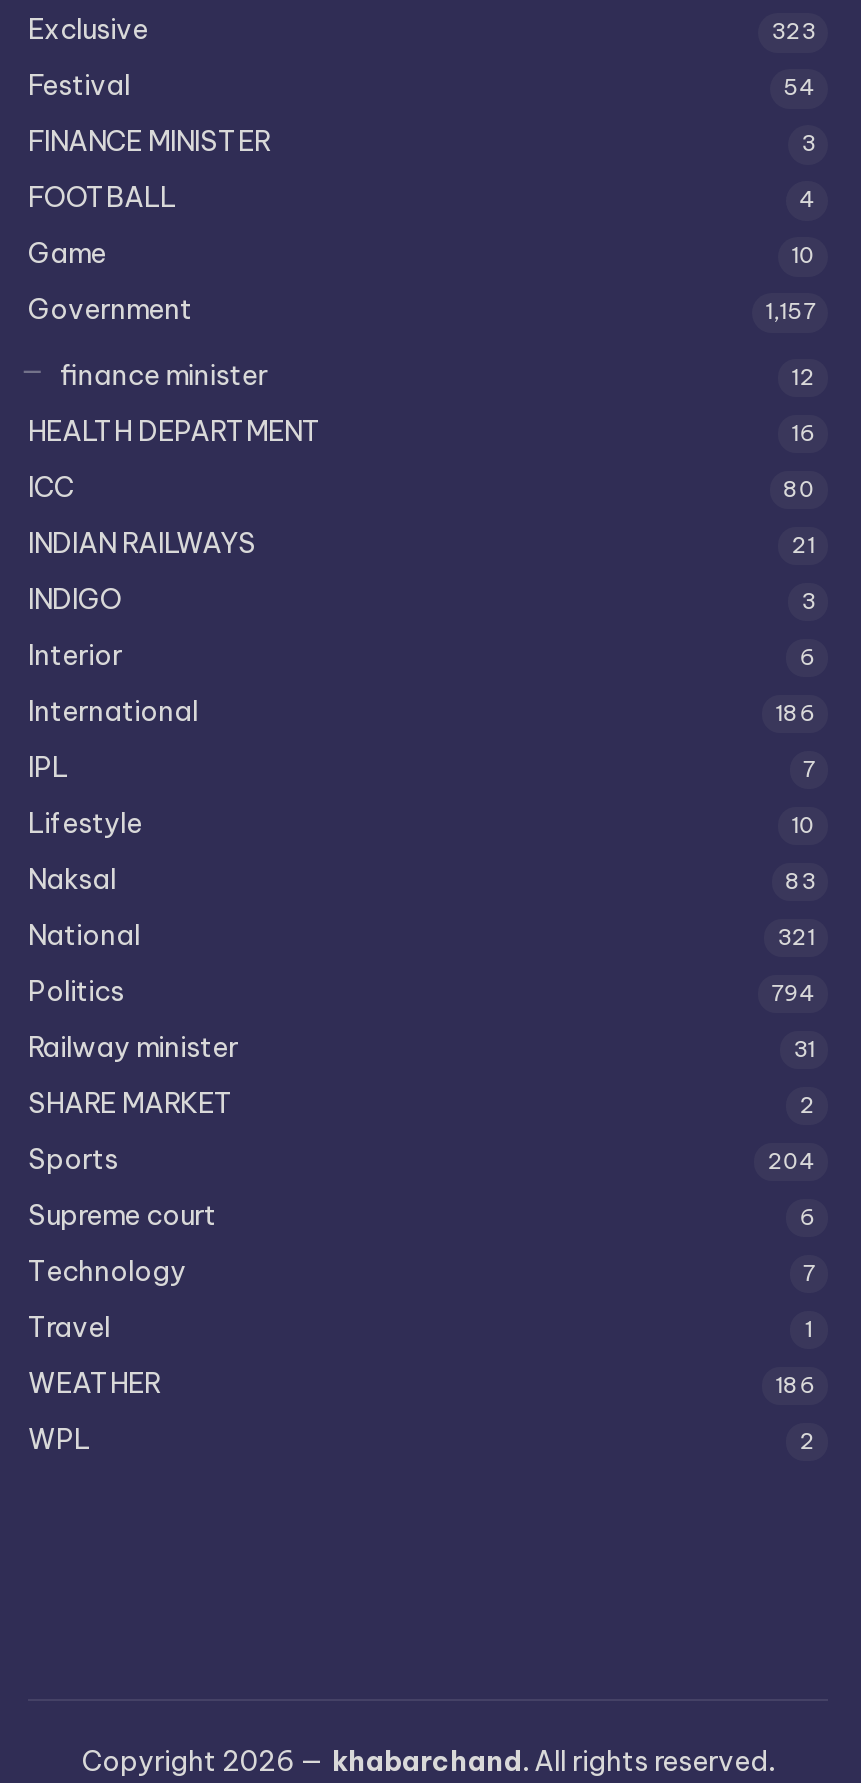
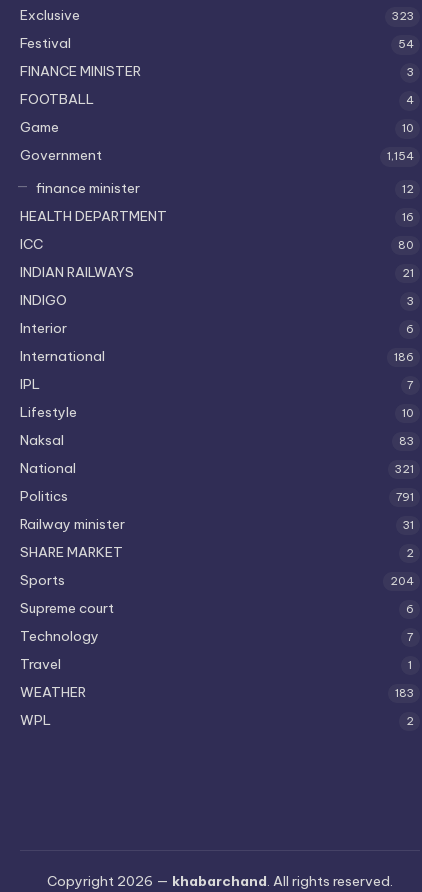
[765,298,815,326] 1,157 -> [387,149,414,163] 1,154
[771,979,815,1007] 794 -> [396,490,414,504] 791
[775,1371,815,1399] 186 -> [395,686,414,700] 183

